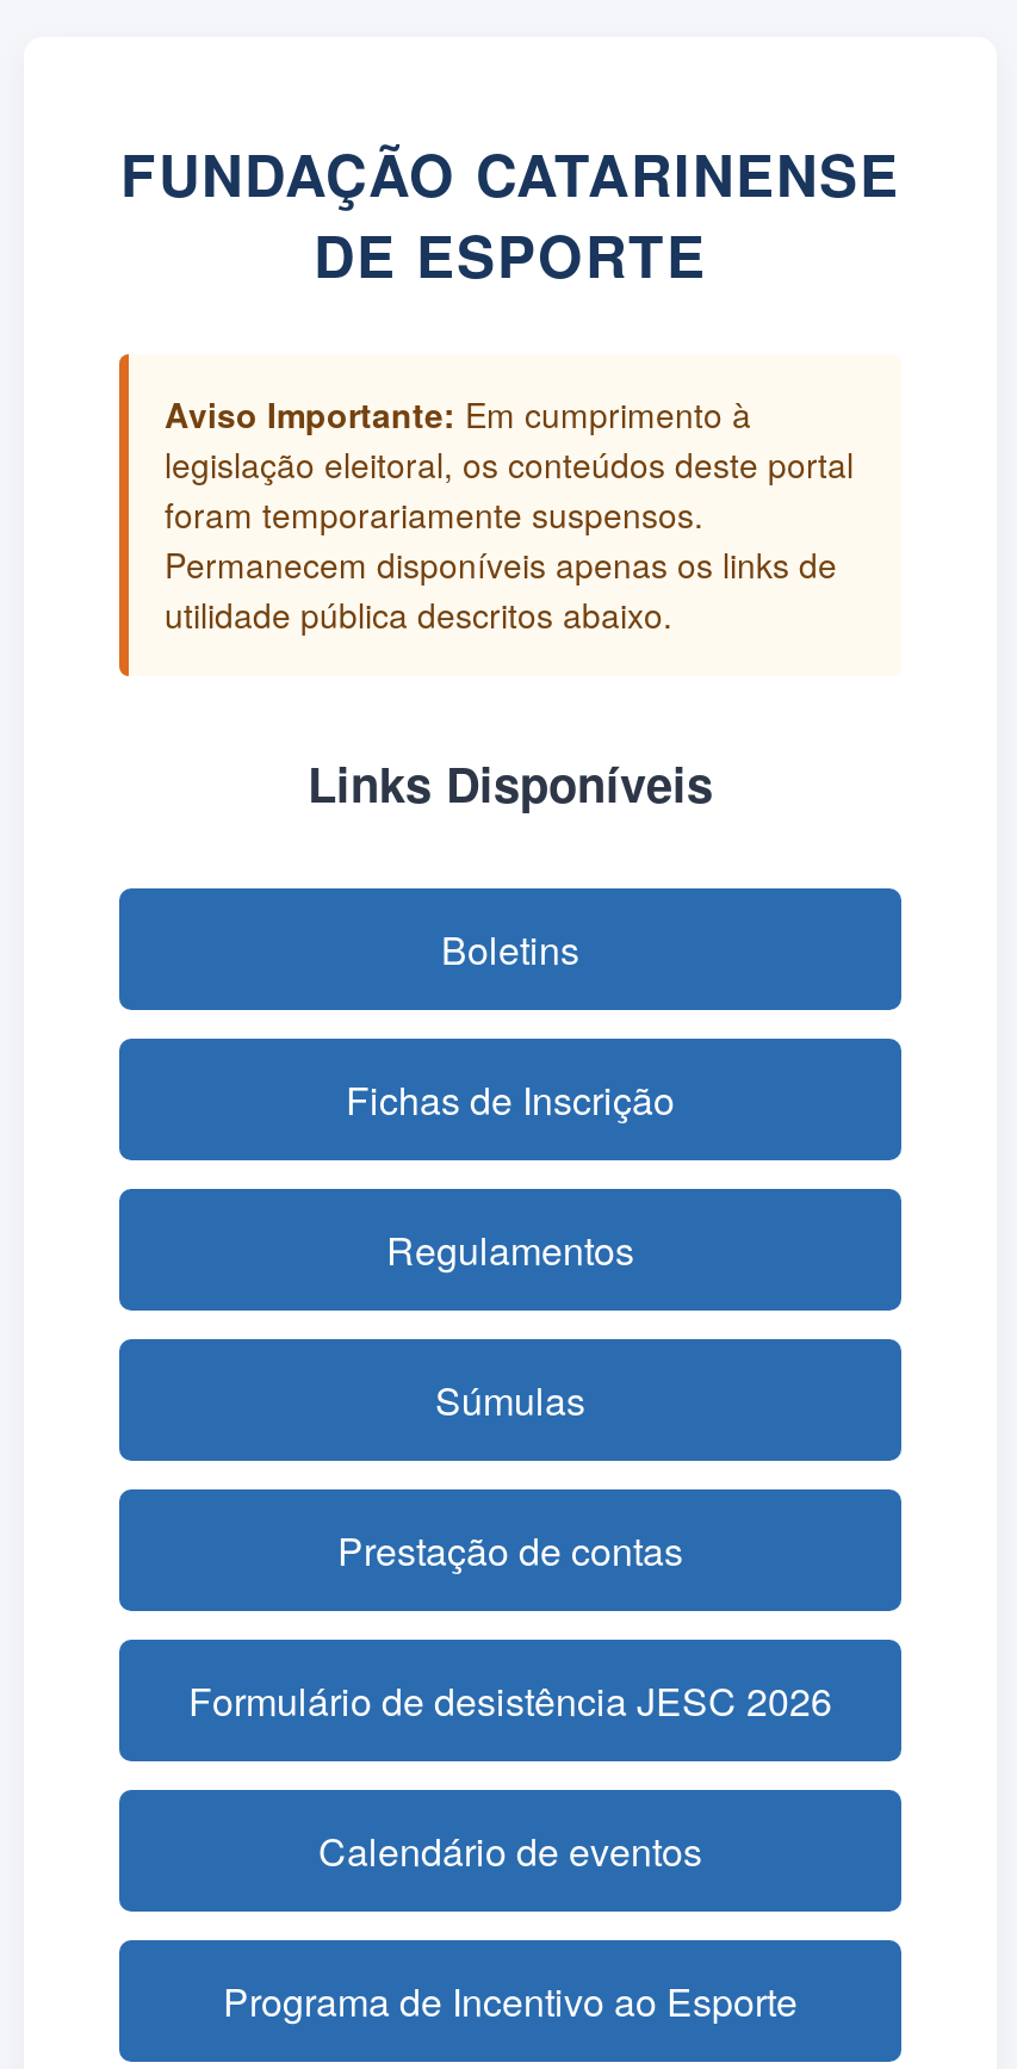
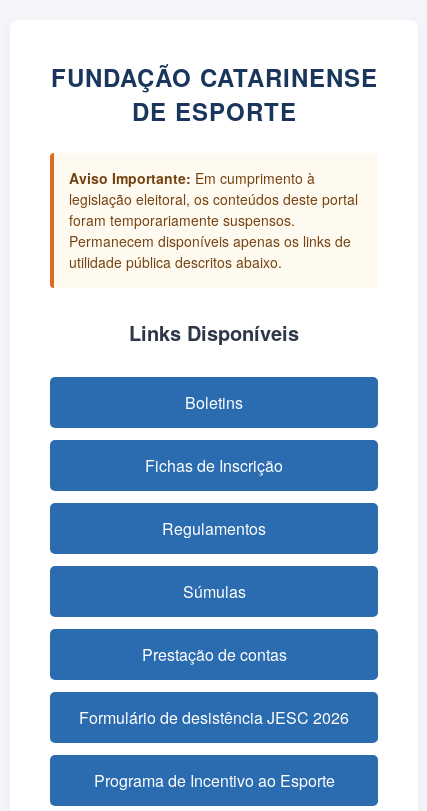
[318,1823,702,1878] Calendário de eventos -> none

